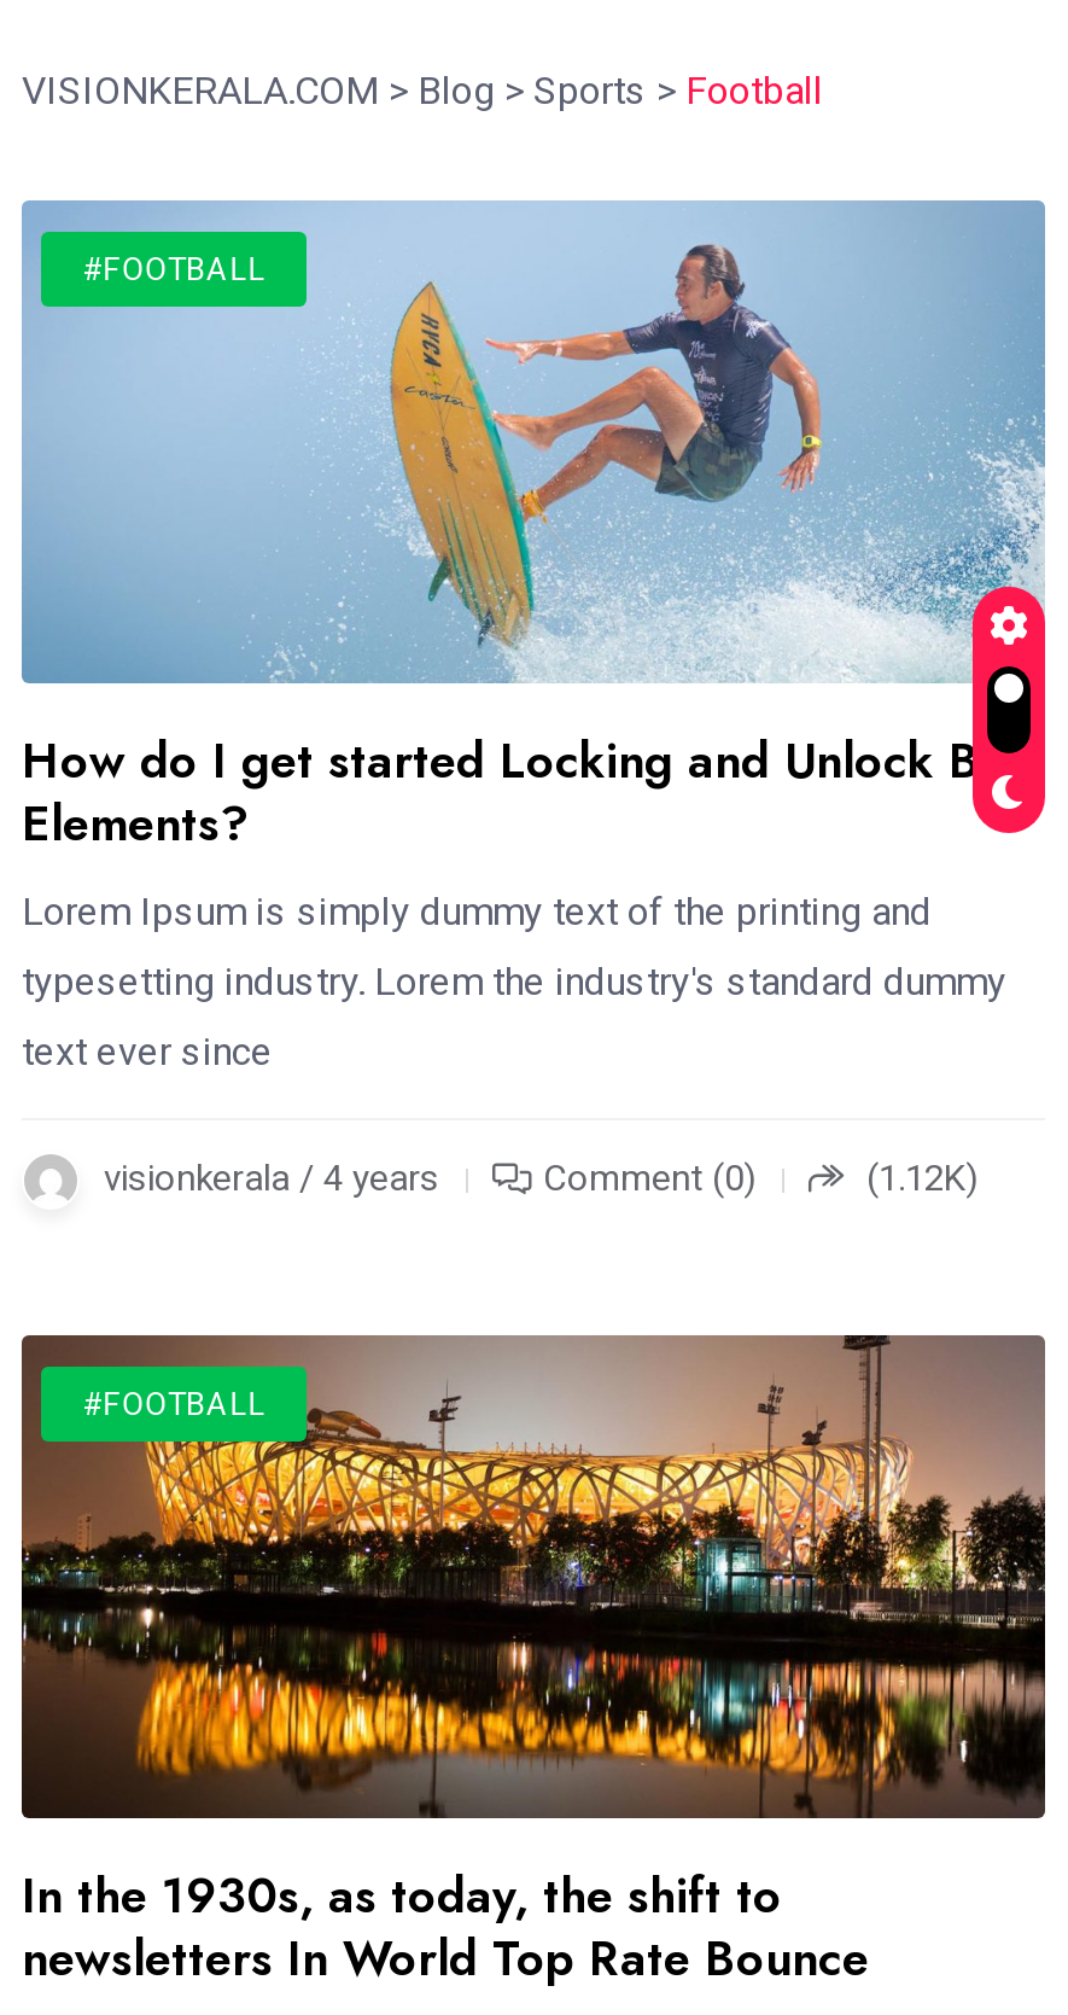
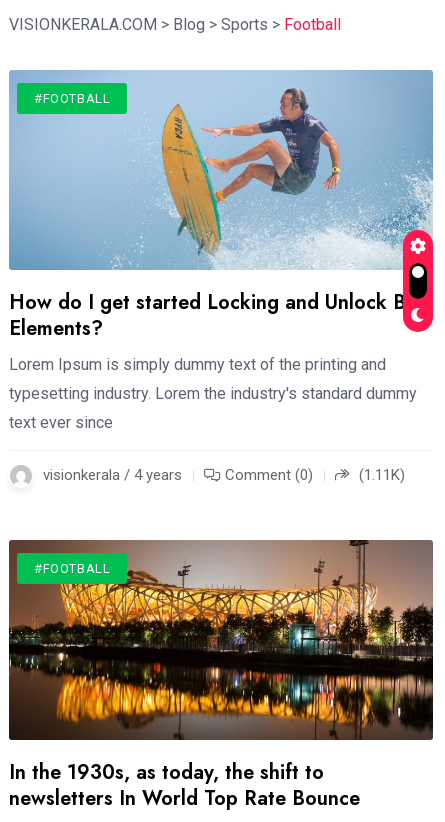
[857,1157,977,1201] (1.12K) -> [355,466,405,484] (1.11K)

